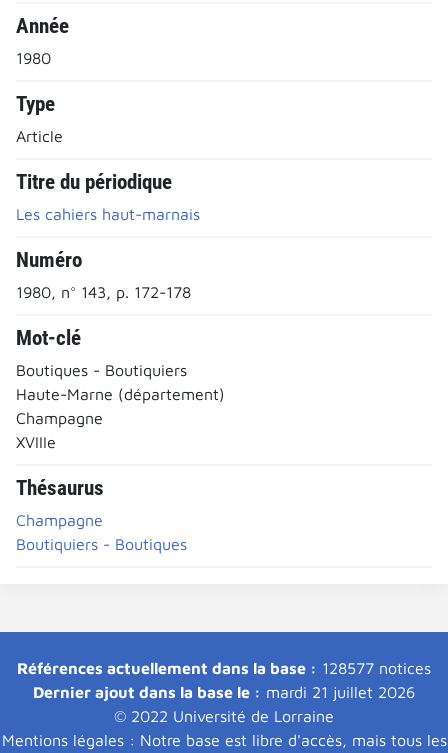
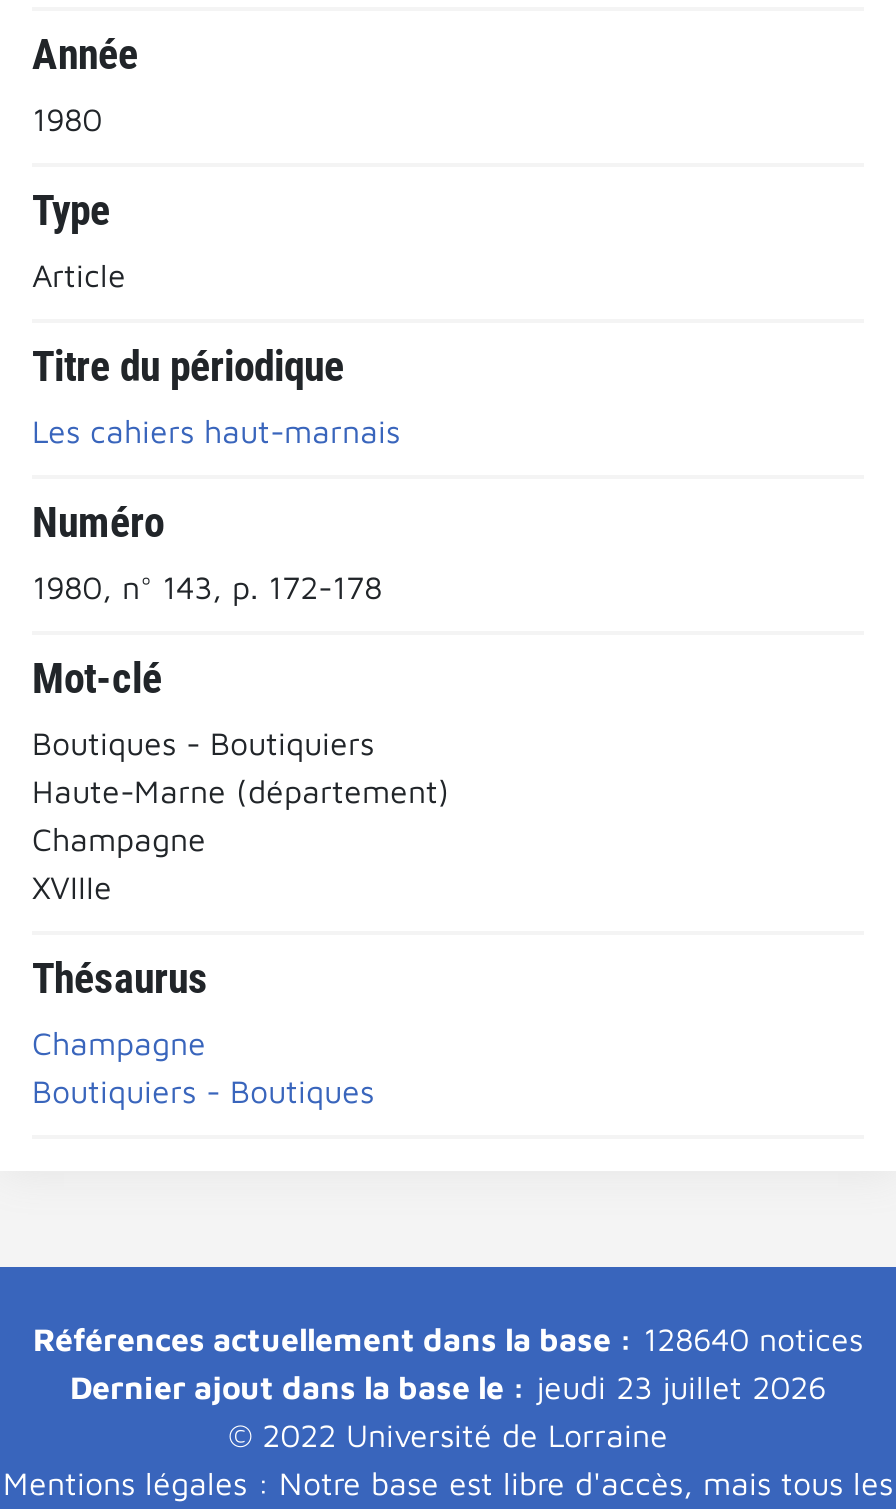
[17,658,431,676] Références actuellement dans la base : 128577 notices -> [33,1320,863,1356] Références actuellement dans la base : 128640 notices
[33,682,415,700] Dernier ajout dans la base le : mardi 21 juillet 2026 -> [70,1368,826,1404] Dernier ajout dans la base le : jeudi 23 juillet 2026

